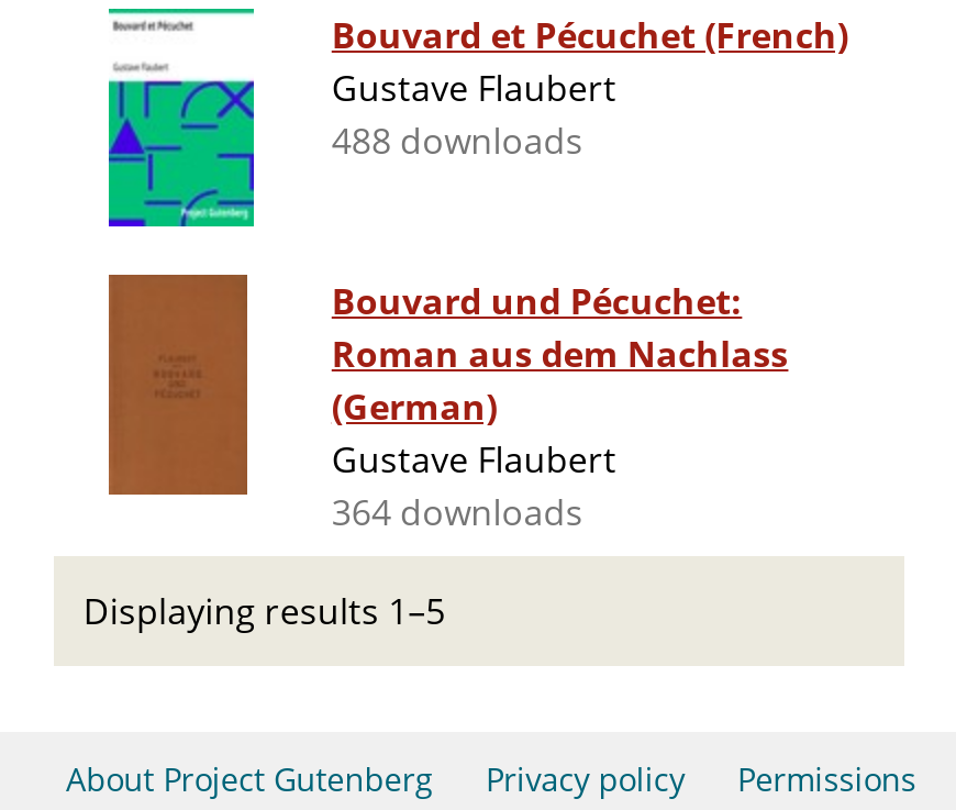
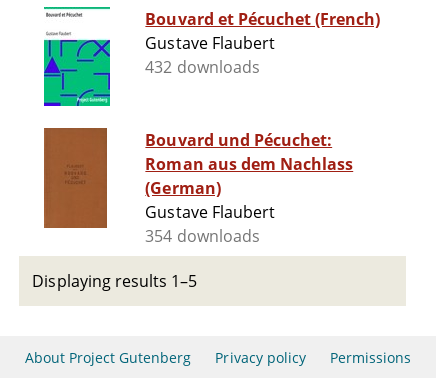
[332,117,583,165] 488 downloads -> [145,56,260,78] 432 downloads
[332,488,583,537] 364 downloads -> [145,225,260,247] 354 downloads

